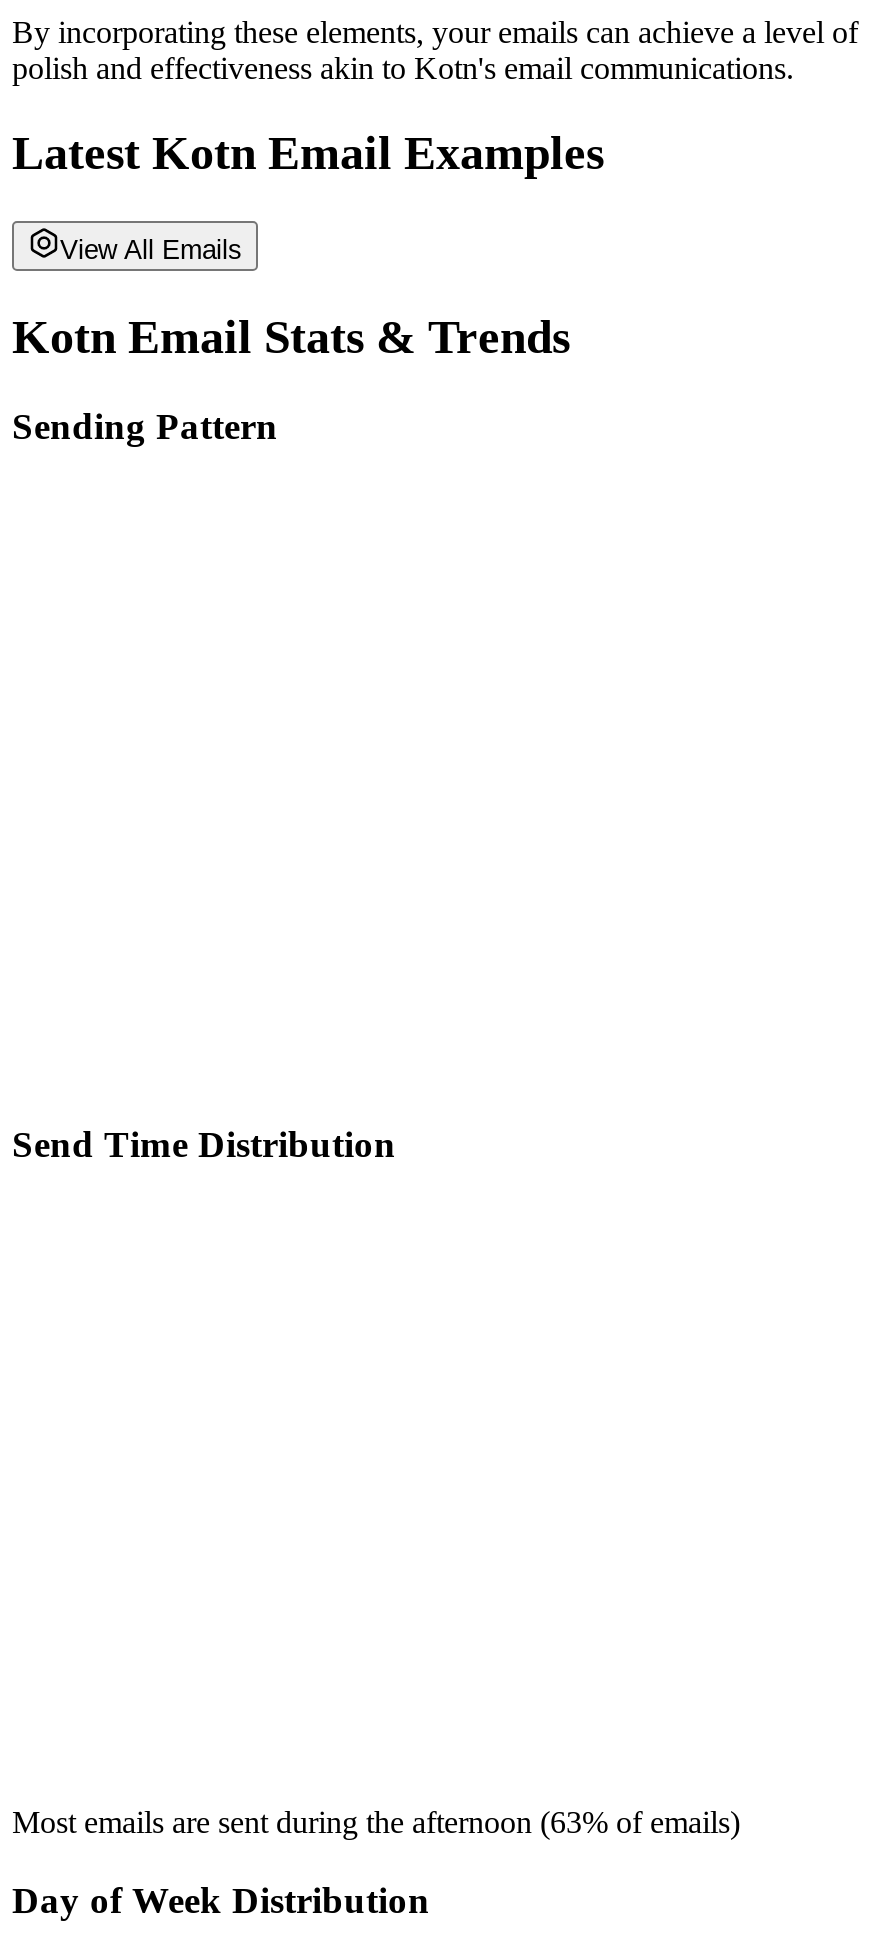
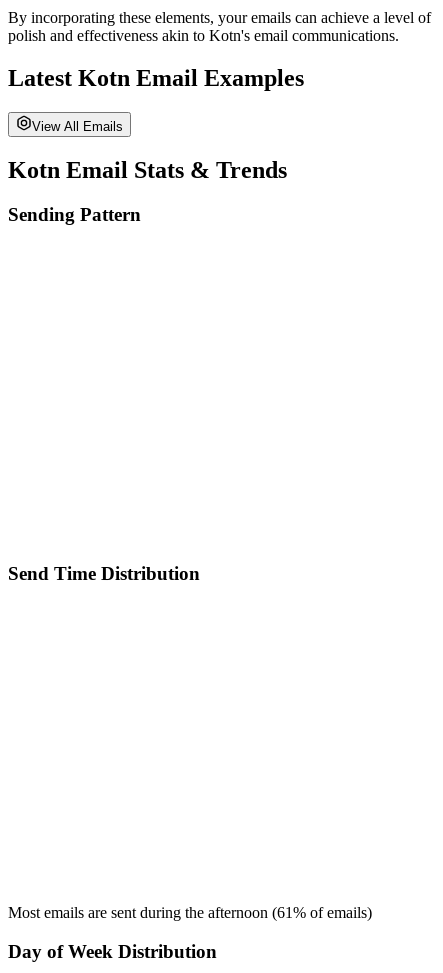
[12,1805,740,1839] Most emails are sent during the afternoon (63% of emails) -> [8,904,372,921] Most emails are sent during the afternoon (61% of emails)

